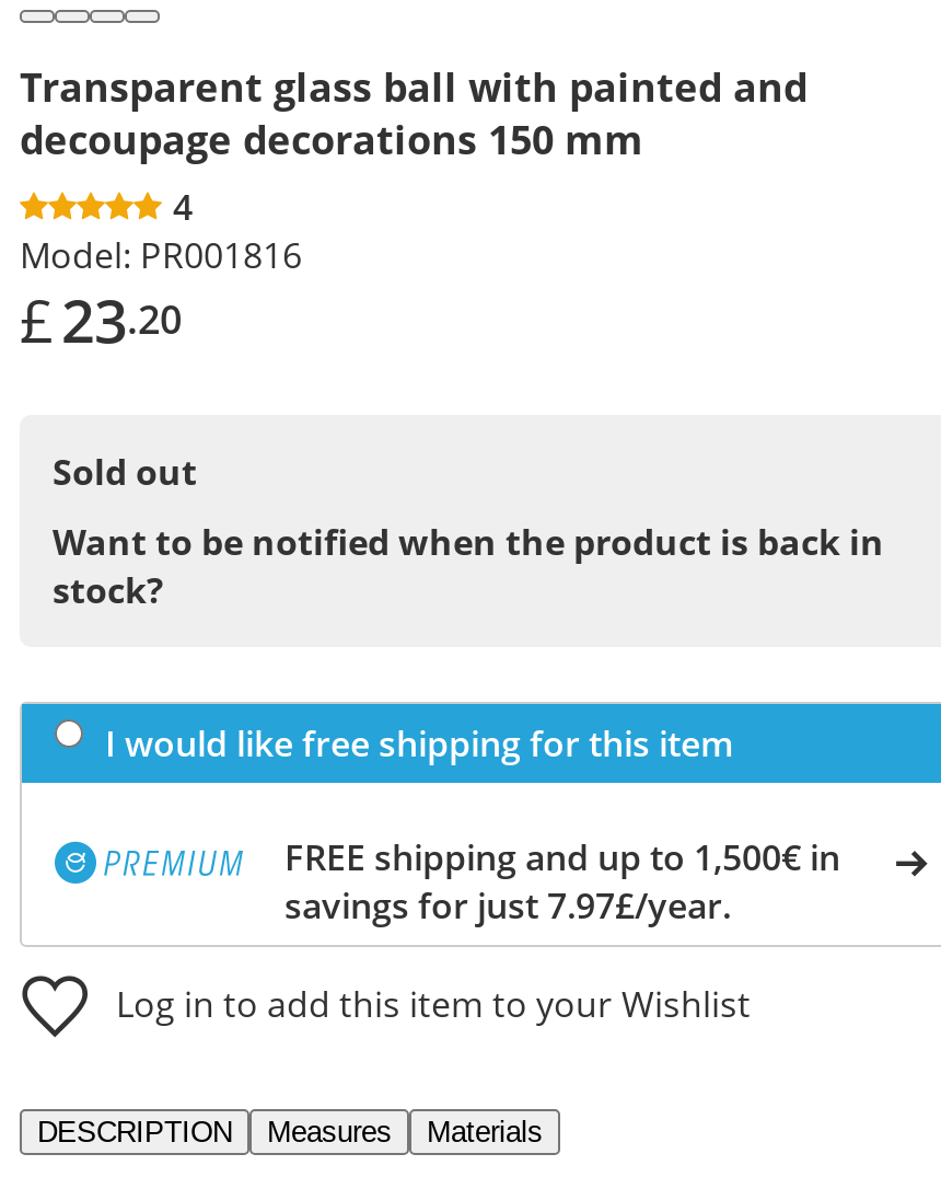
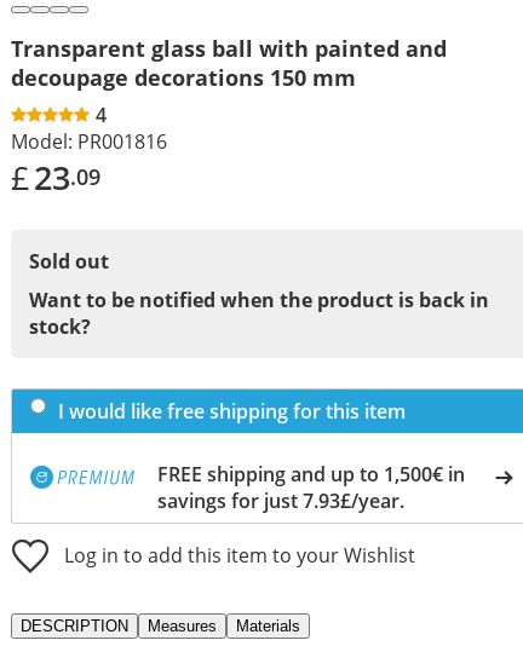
[20,279,182,360] £ 23.20 -> [11,155,100,199] £ 23.09
[284,881,731,929] savings for just 7.97£/year. -> [157,487,404,514] savings for just 7.93£/year.

